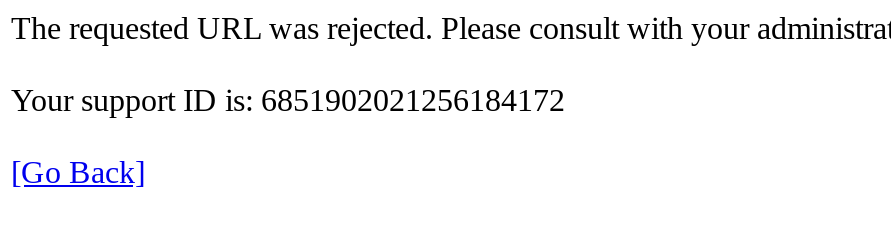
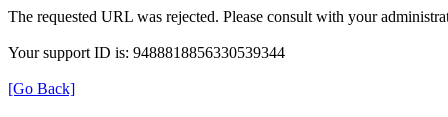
[11,83,565,117] Your support ID is: 6851902021256184172 -> [8,44,285,61] Your support ID is: 9488818856330539344

